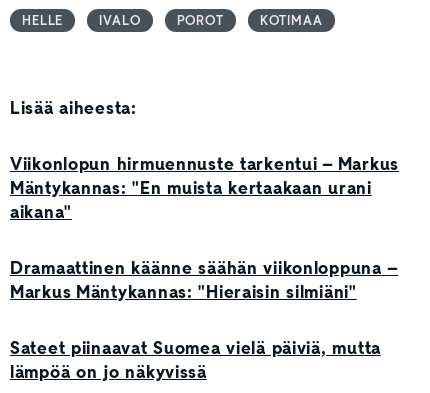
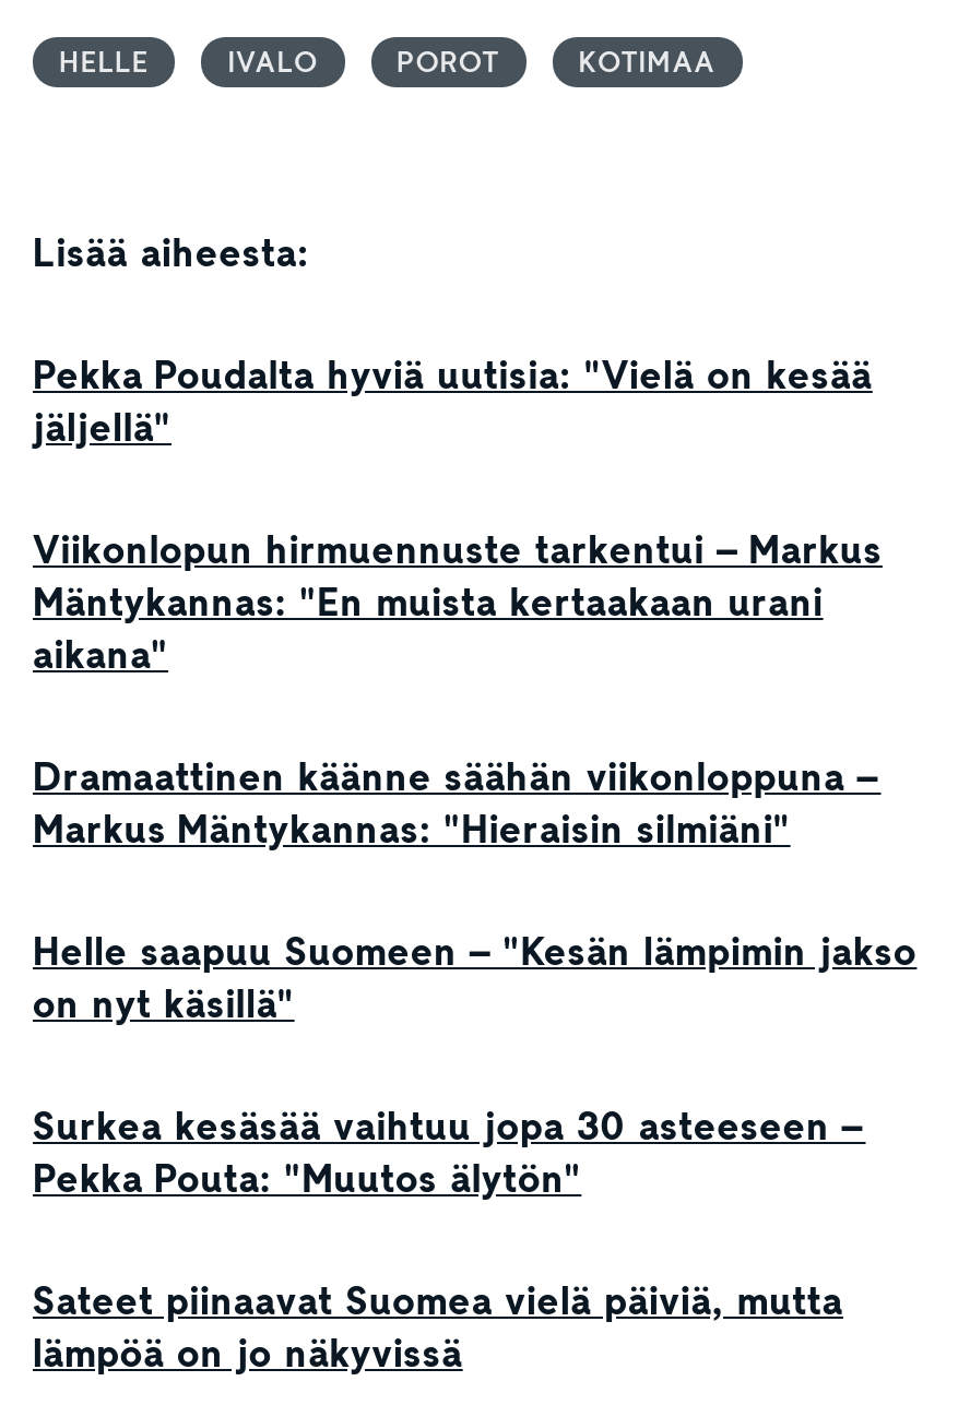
none -> [33,349,873,454] Pekka Poudalta hyviä uutisia: "Vielä on kesää | jäljellä"
none -> [33,926,917,1205] Helle saapuu Suomeen – "Kesän lämpimin jakso | on nyt käsillä" | Surkea kesäsää vaihtuu jopa 30 asteeseen – | Pekka Pouta: "Muutos älytön"

